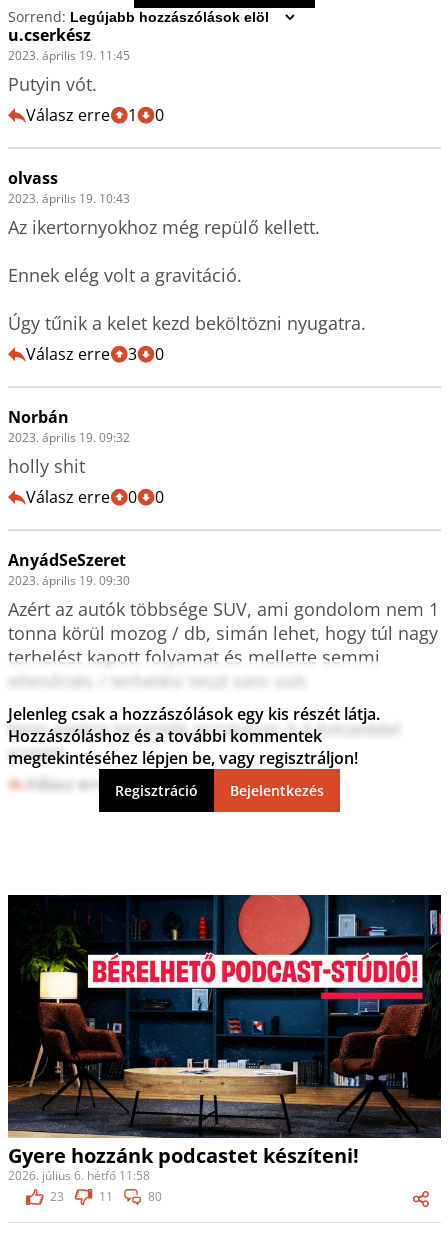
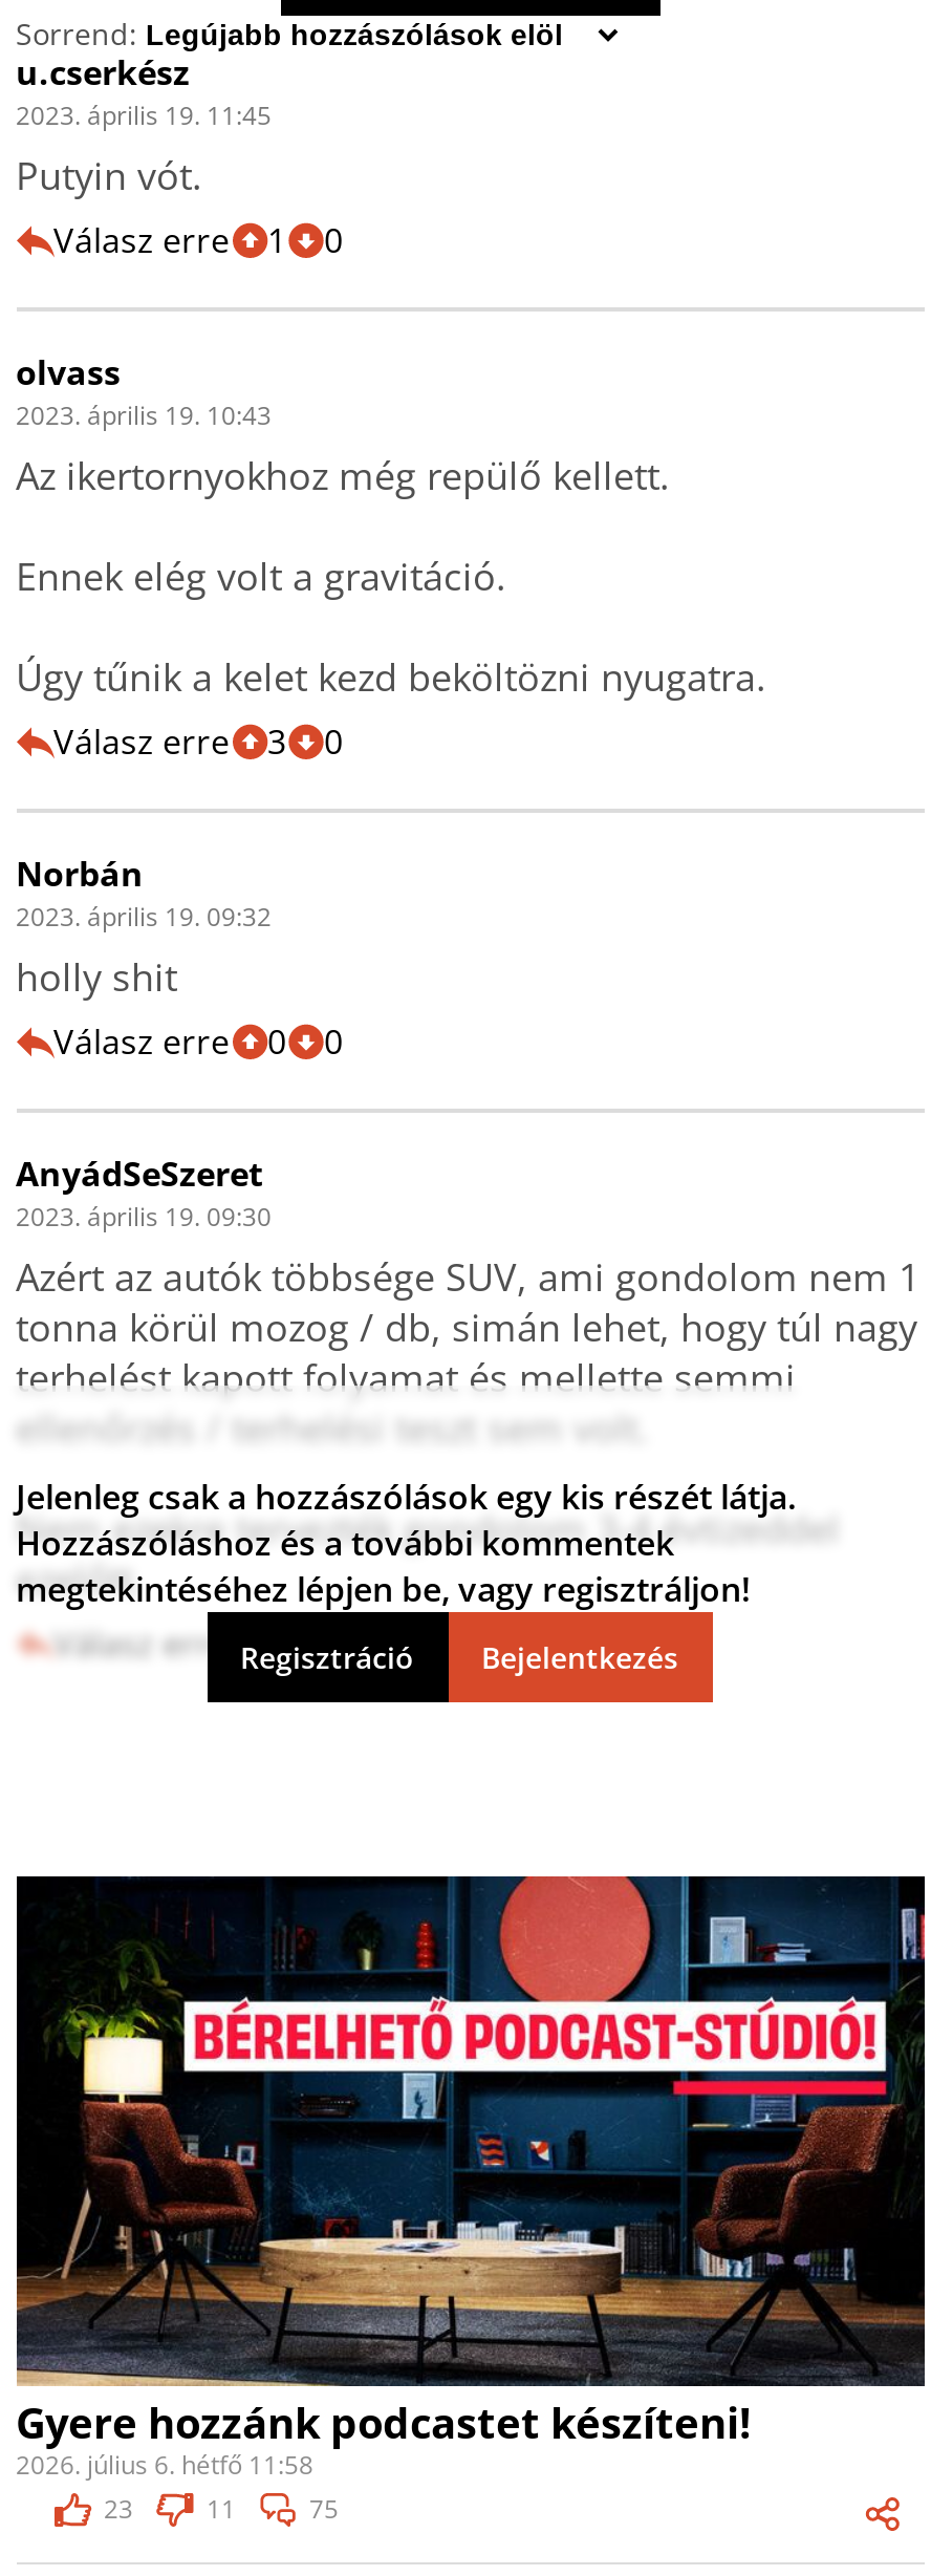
[147,1188,161,1205] 80 -> [309,2492,339,2528] 75

